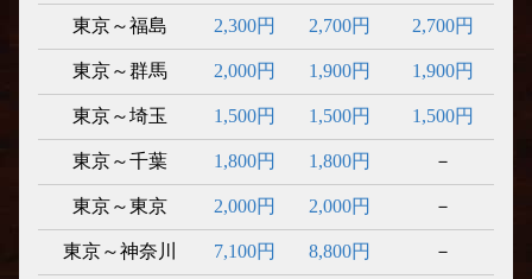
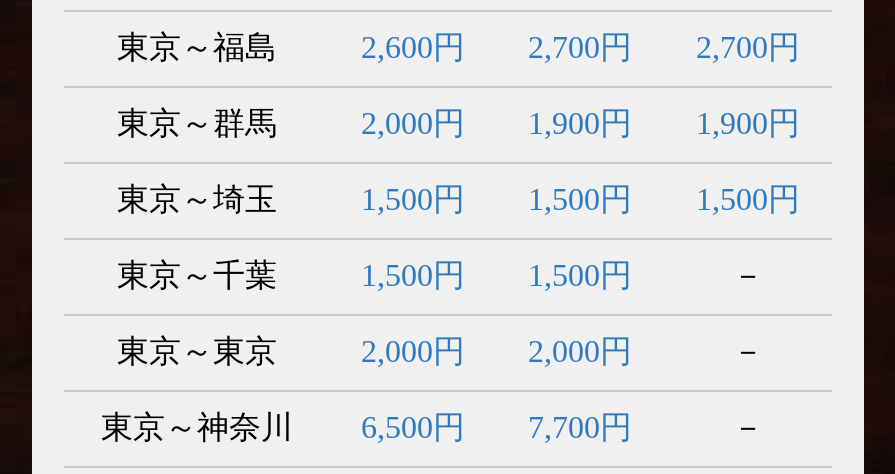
[214,15,275,35] 2,300円 -> [361,30,465,64] 2,600円
[214,151,275,171] 1,800円 -> [361,258,465,292] 1,500円
[309,151,370,171] 1,800円 -> [528,258,632,292] 1,500円
[214,241,275,261] 7,100円 -> [361,410,465,444] 6,500円
[309,241,370,261] 8,800円 -> [528,410,632,444] 7,700円

